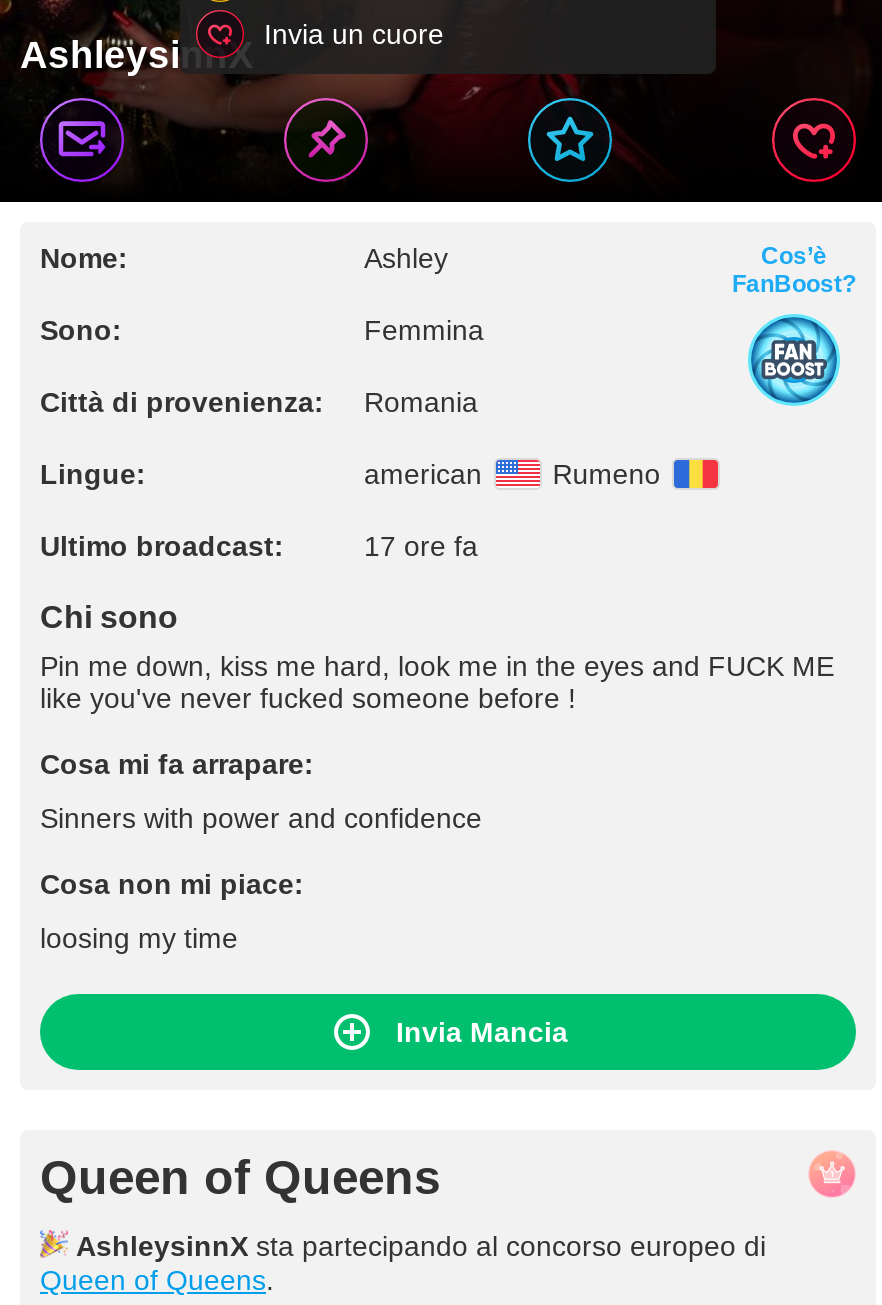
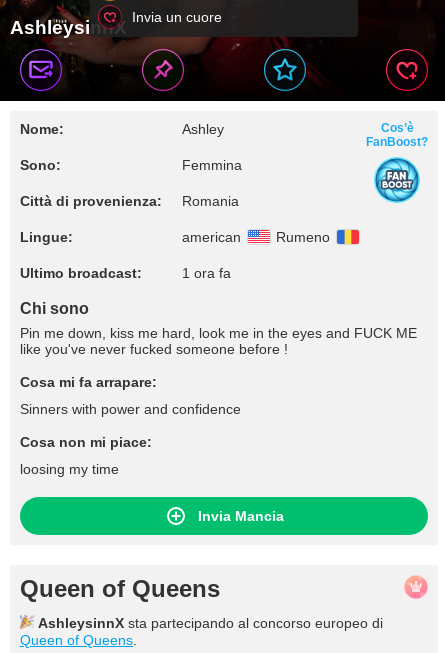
[364,530,478,562] 17 ore fa -> [182,265,231,281] 1 ora fa

